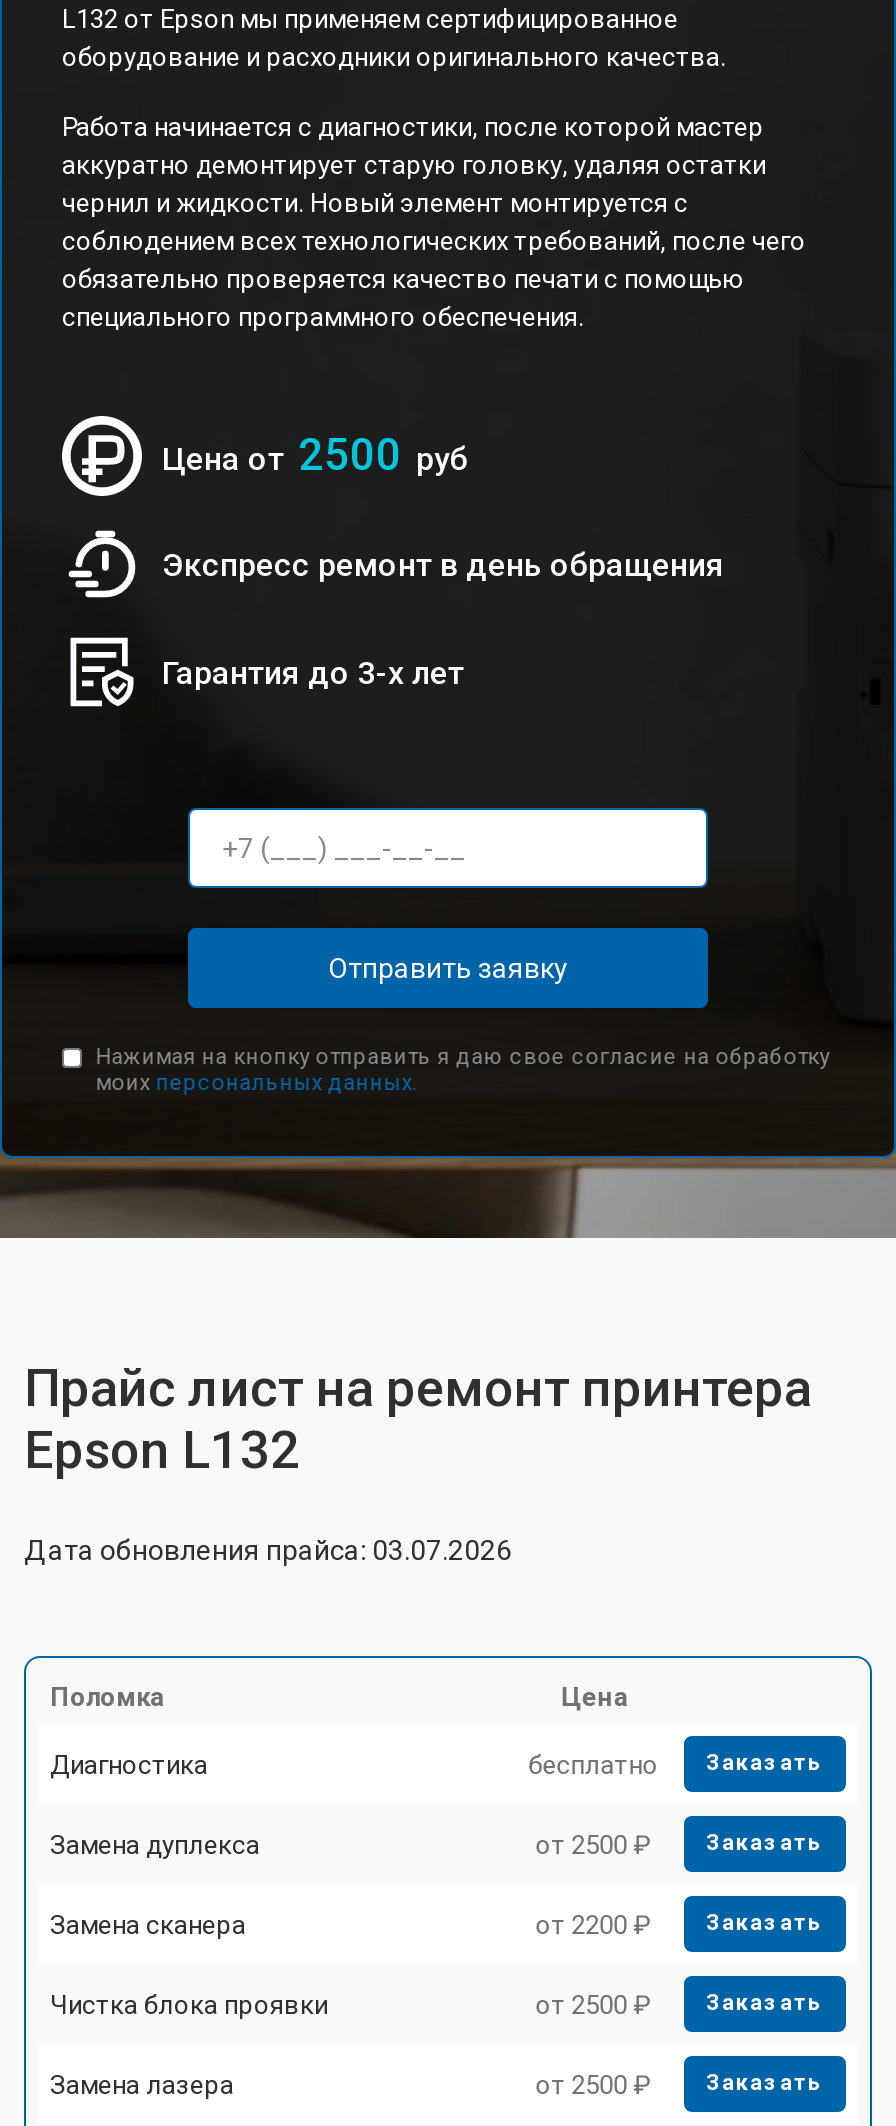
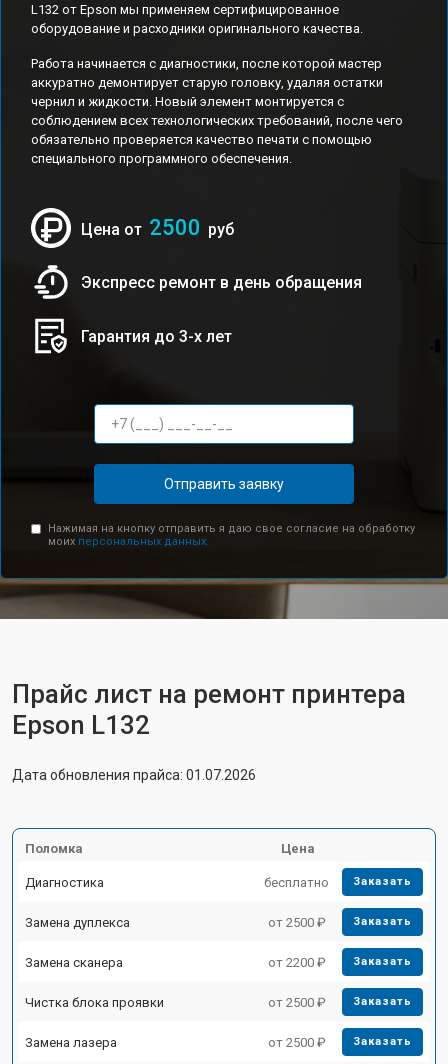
[24,1534,512,1566] Дата обновления прайса: 03.07.2026 -> [12,767,256,783] Дата обновления прайса: 01.07.2026

